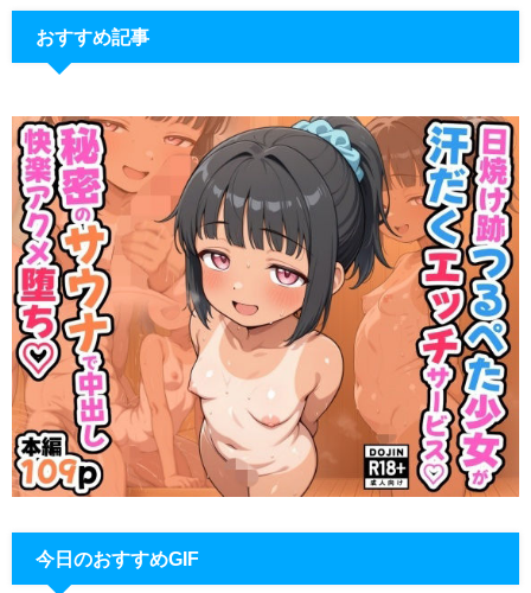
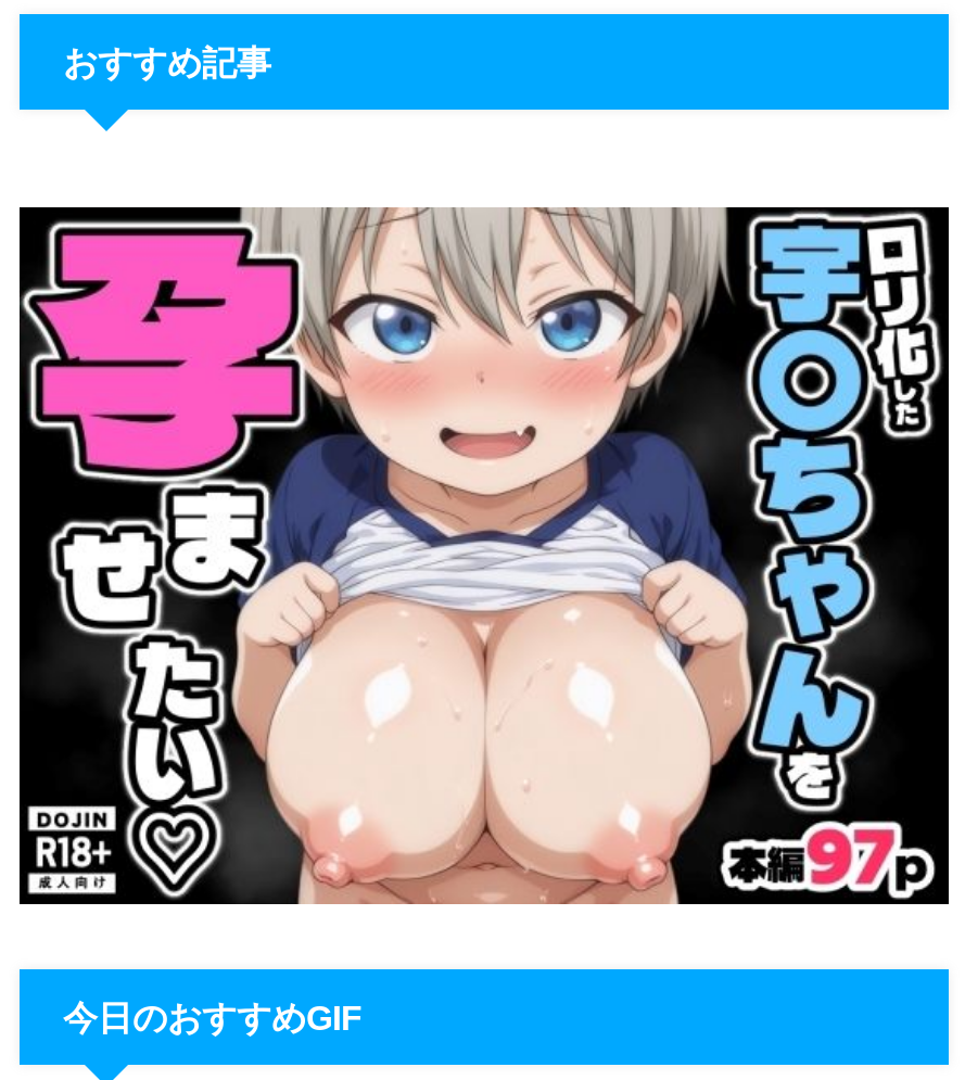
[11,115,520,498] [image] -> [17,205,951,906] [image]

